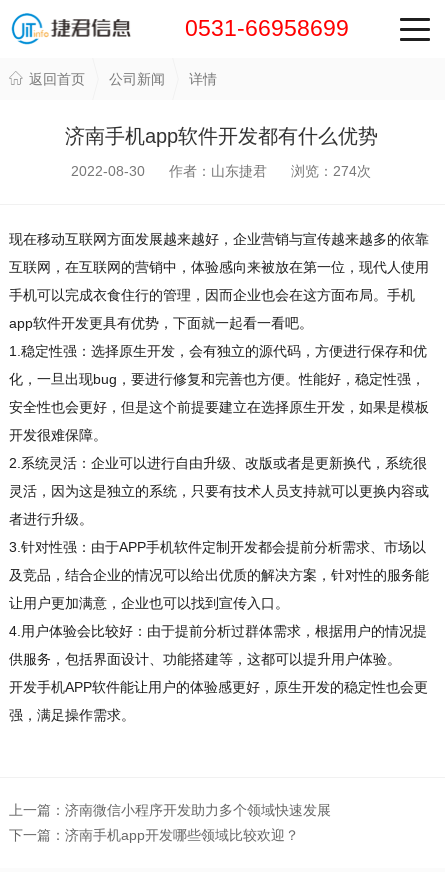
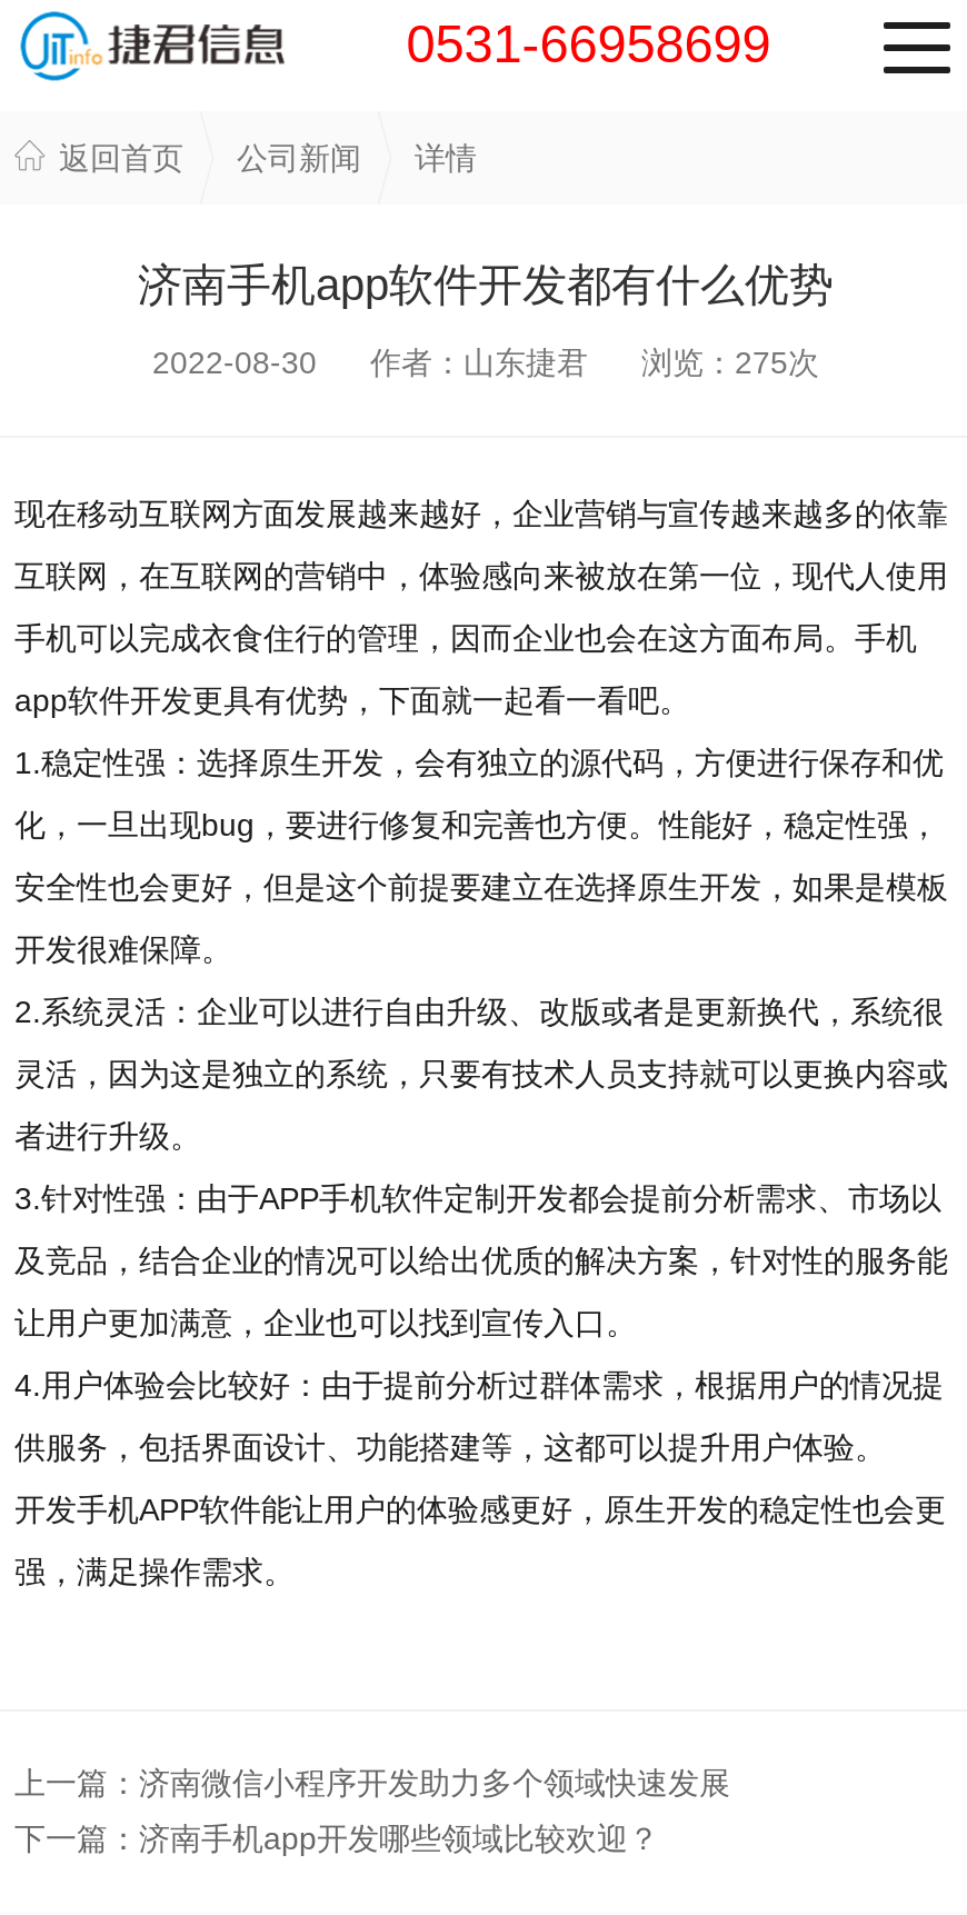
[71,163,371,179] 2022-08-30 作者：山东捷君 浏览：274次 -> [152,345,819,380] 2022-08-30 作者：山东捷君 浏览：275次

